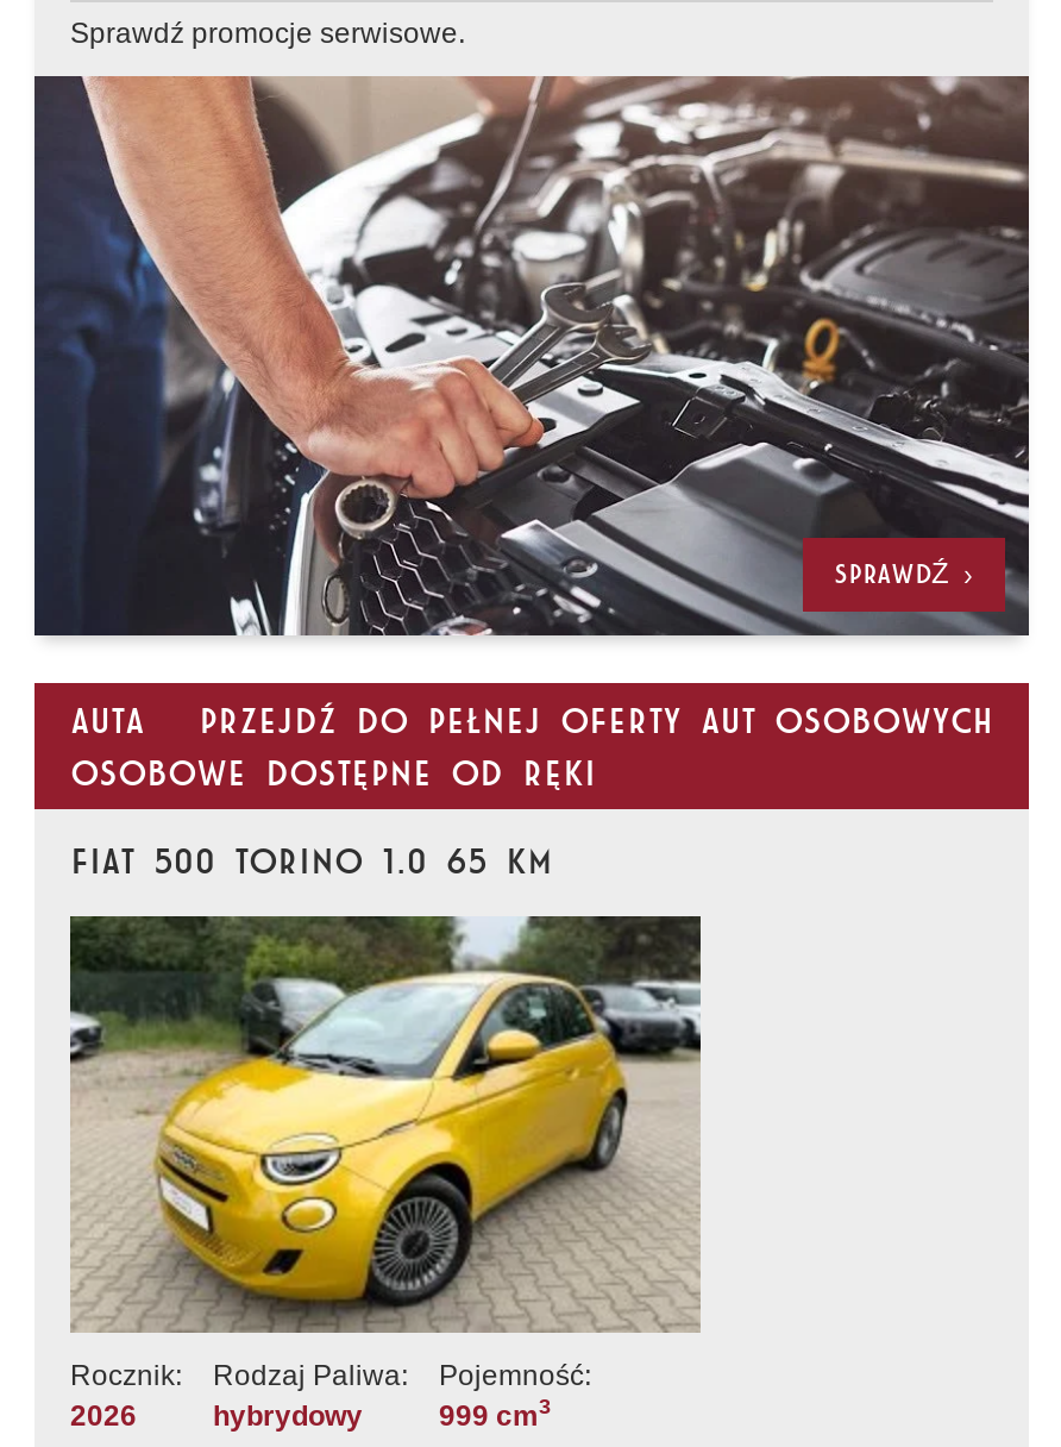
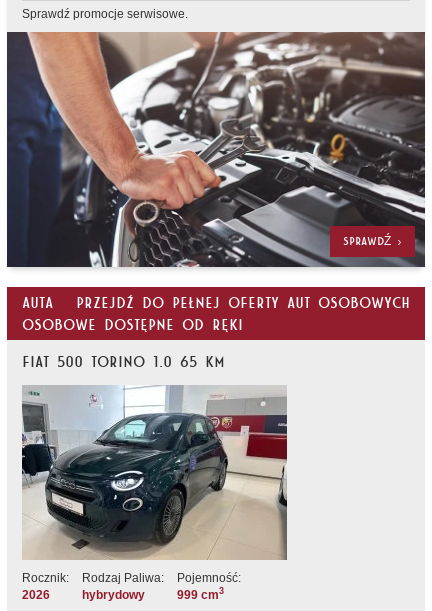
[68,914,703,1333] [image] -> [21,385,288,560] [image]

